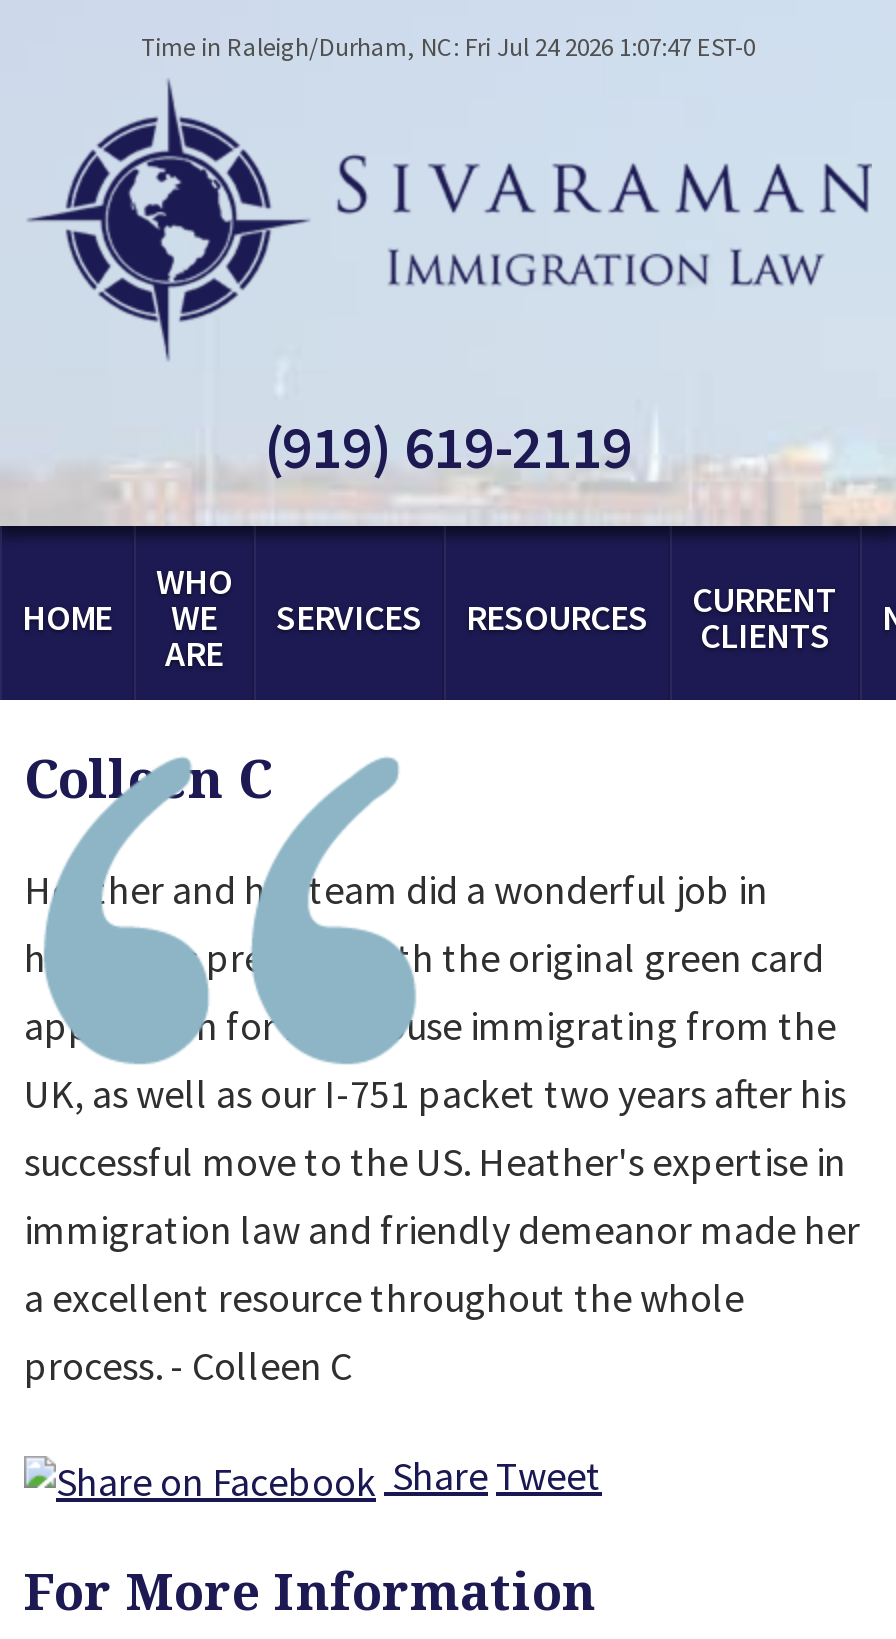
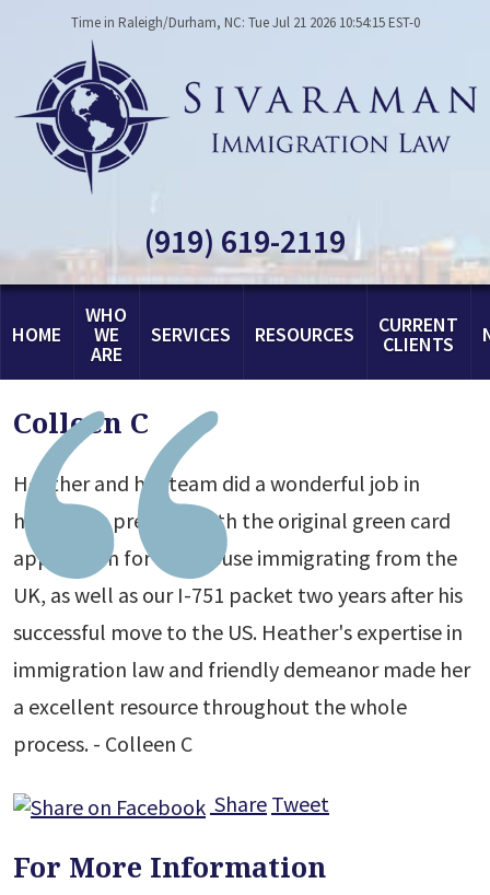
[141,30,755,64] Time in Raleigh/Durham, NC: Fri Jul 24 2026 1:07:47 EST-0 -> [71,13,419,32] Time in Raleigh/Durham, NC: Tue Jul 21 2026 10:54:15 EST-0

